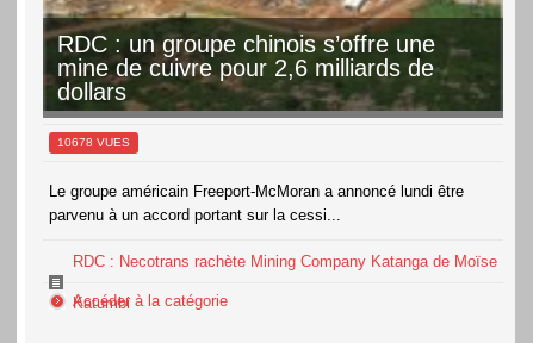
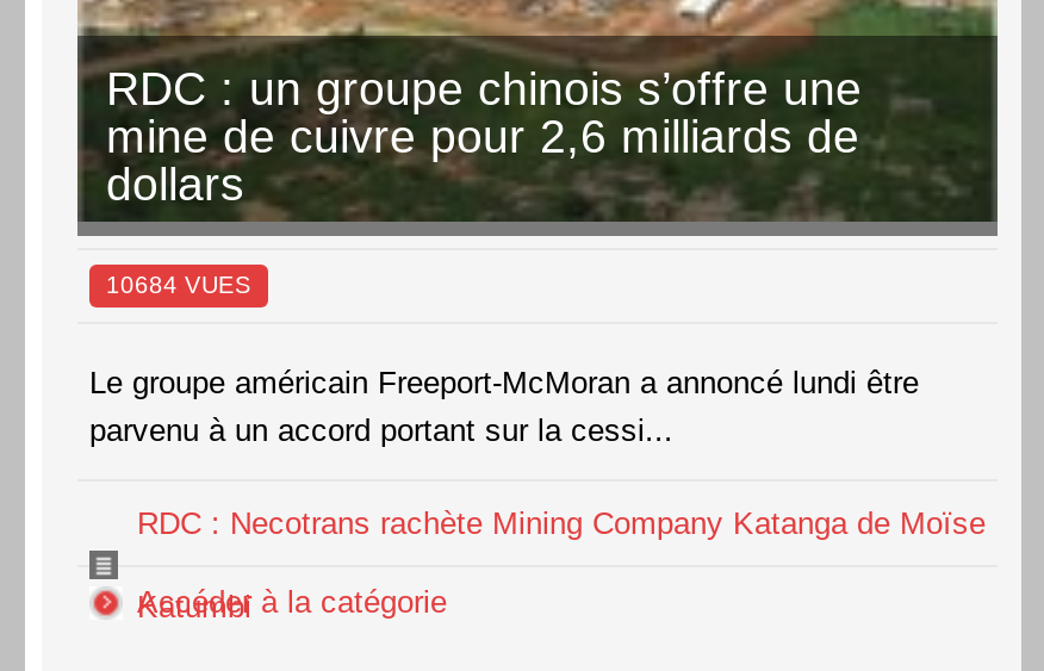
[57,135,130,149] 10678 VUES -> [106,271,251,297] 10684 VUES

